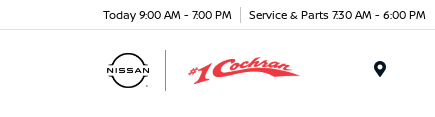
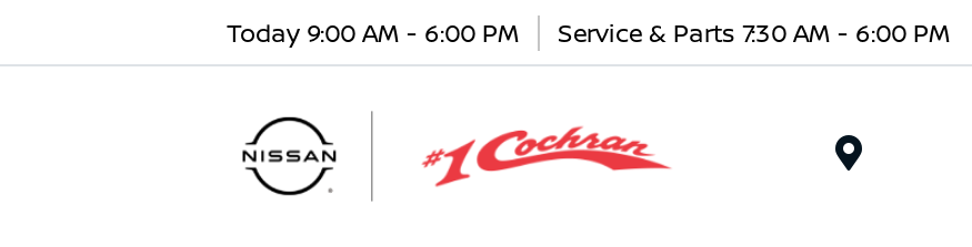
[103,6,426,21] Today 9:00 AM - 7:00 PM Service & Parts 7:30 AM - 6:00 PM -> [227,14,951,48] Today 9:00 AM - 6:00 PM Service & Parts 7:30 AM - 6:00 PM

